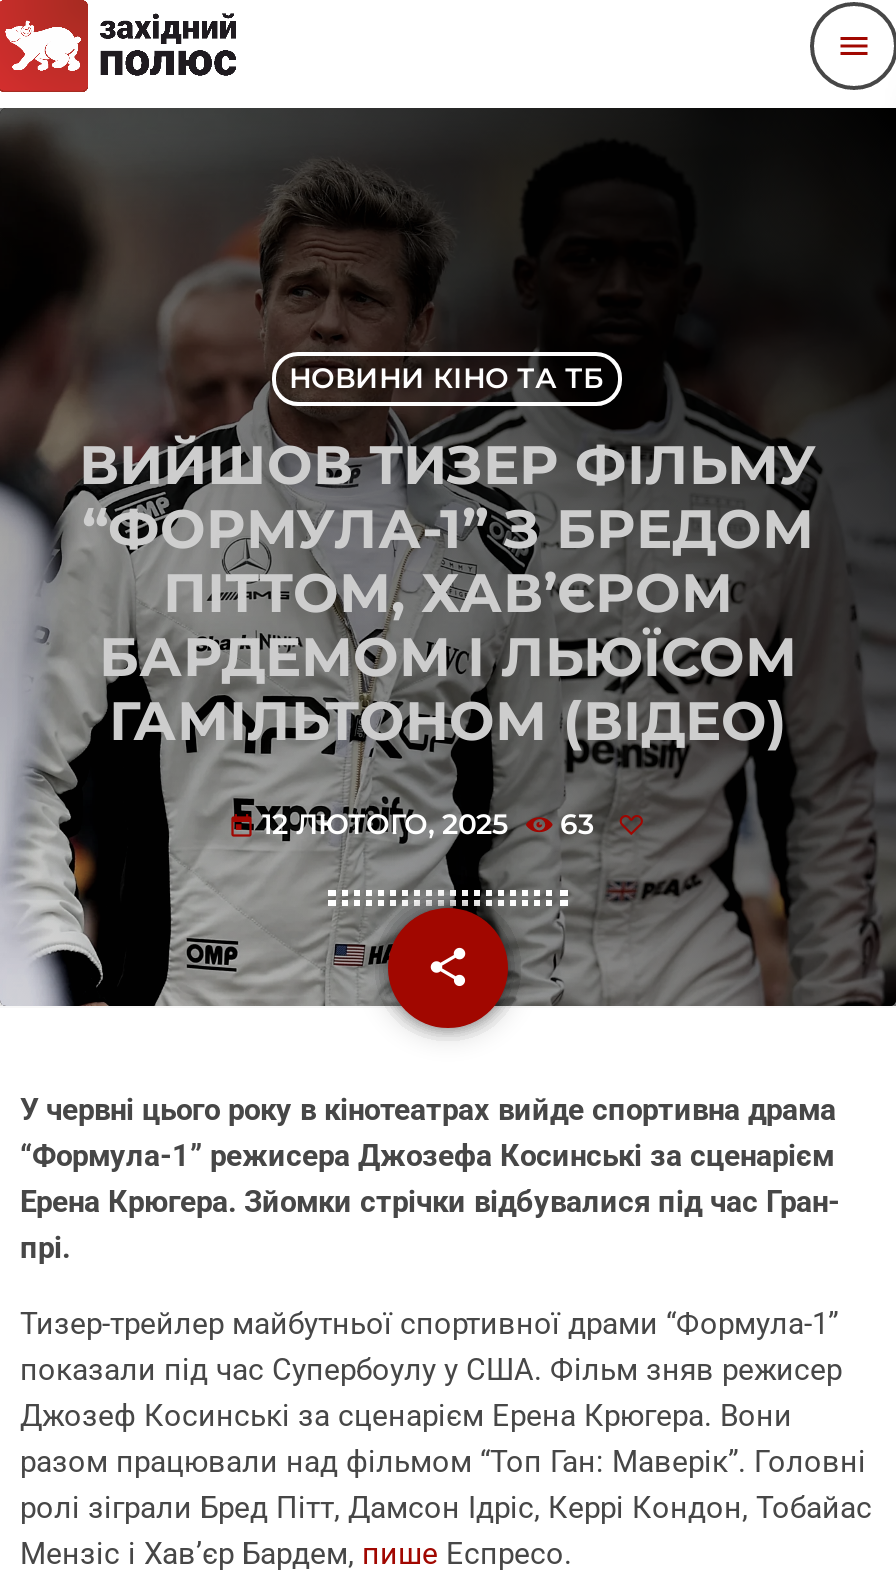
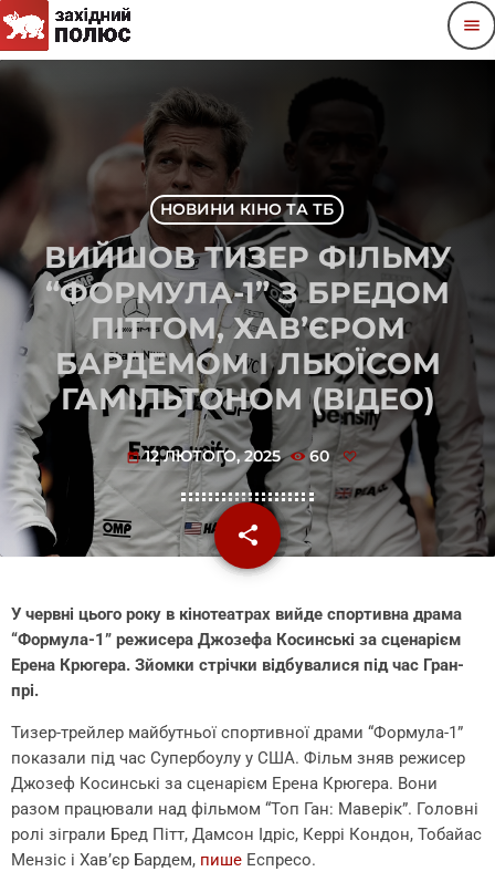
[560,806,602,842] 63 -> [309,446,333,466] 60

